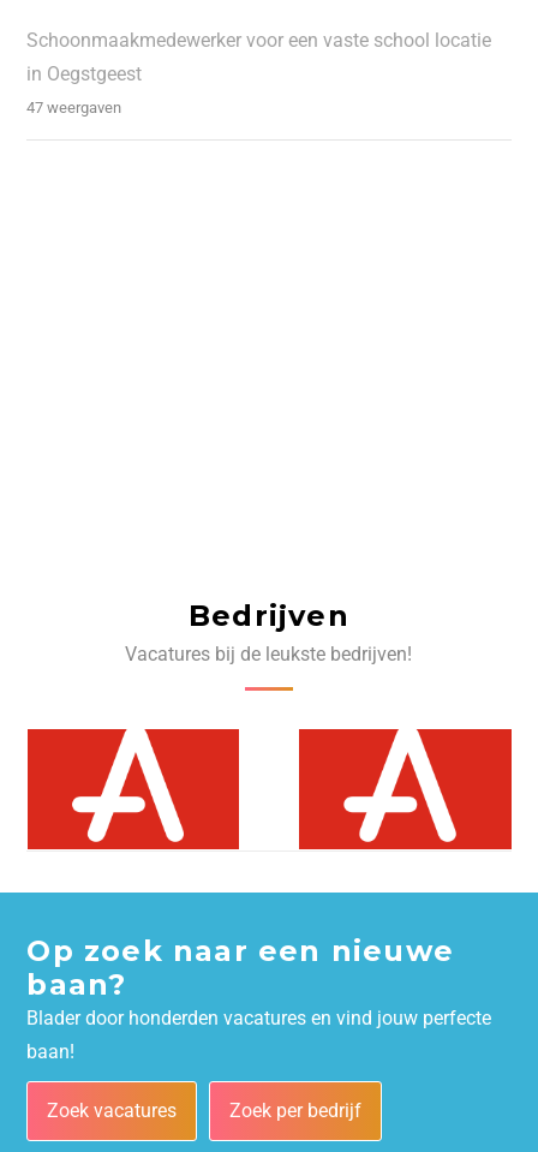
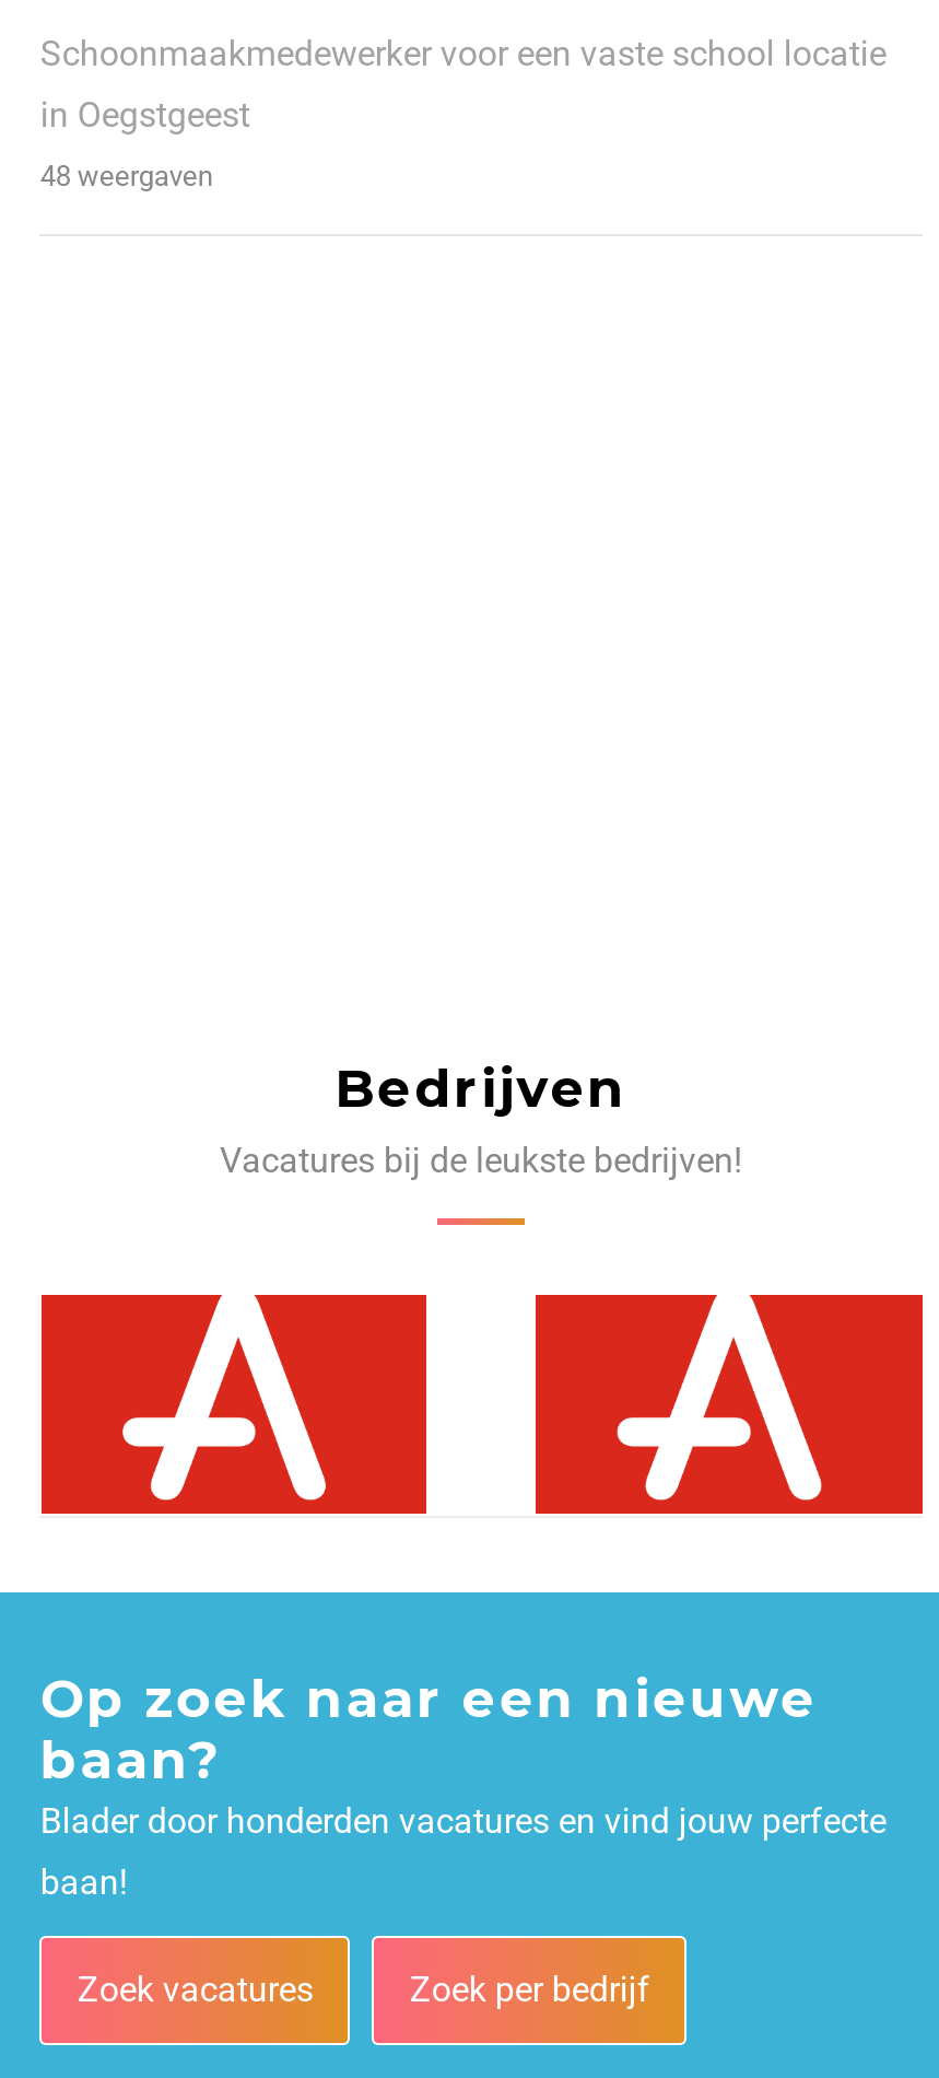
[27,98,122,116] 47 weergaven -> [40,159,213,192] 48 weergaven

